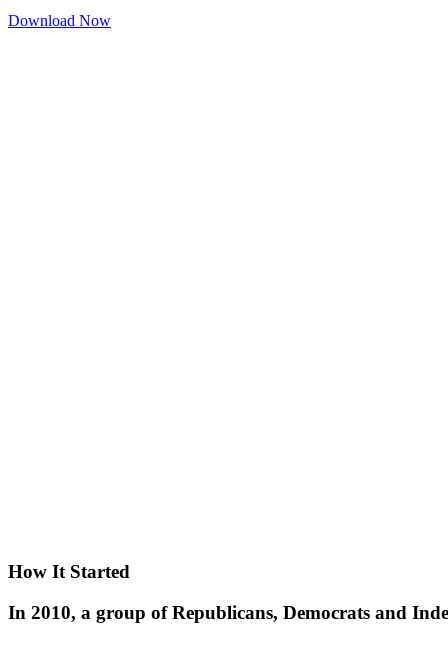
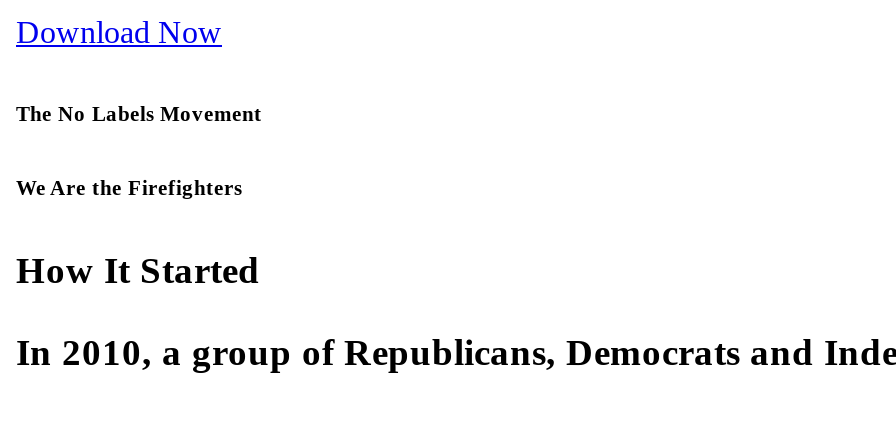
none -> [16,101,280,199] The No Labels Movement | We Are the Firefighters

